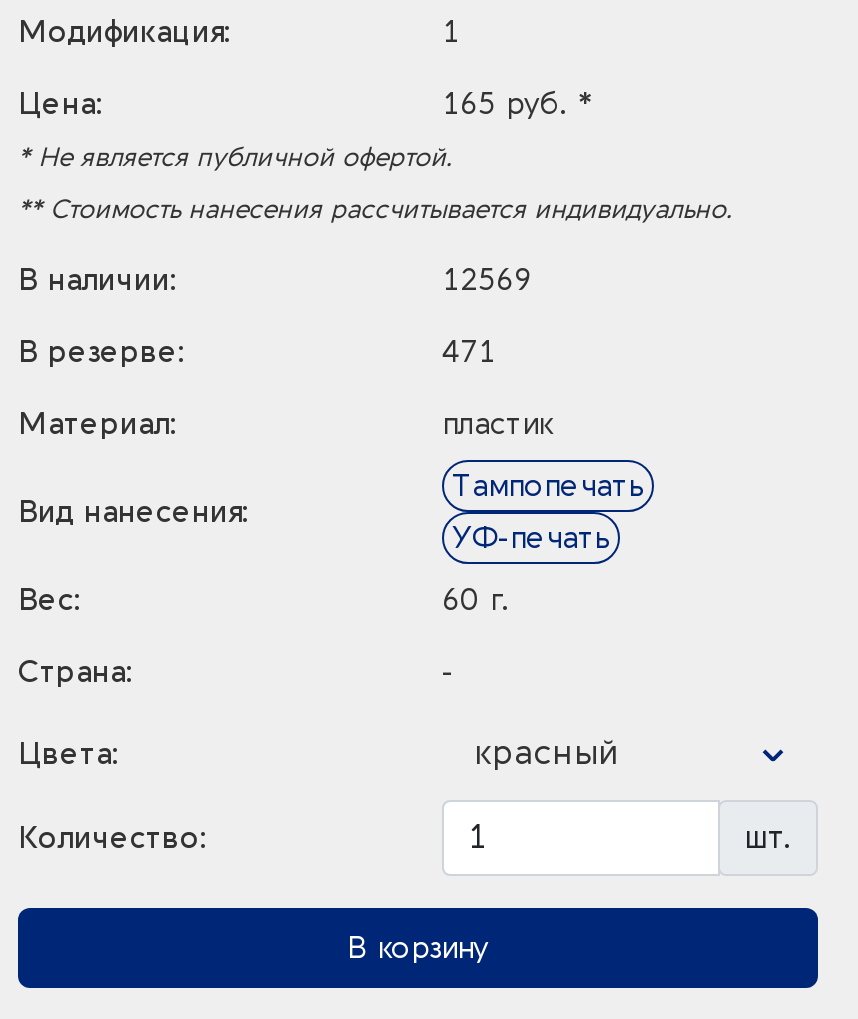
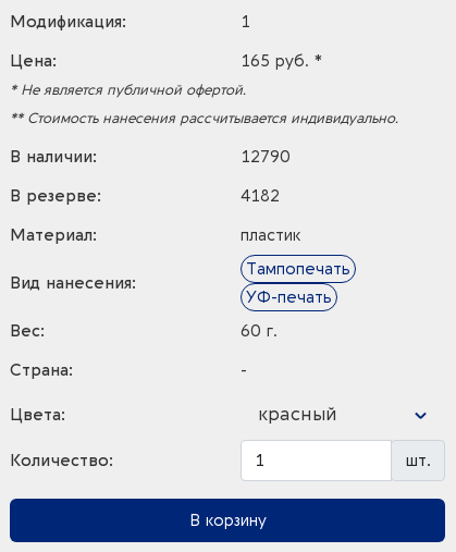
[442,262,532,298] 12569 -> [241,147,291,166] 12790
[442,334,496,370] 471 -> [241,186,280,206] 4182

